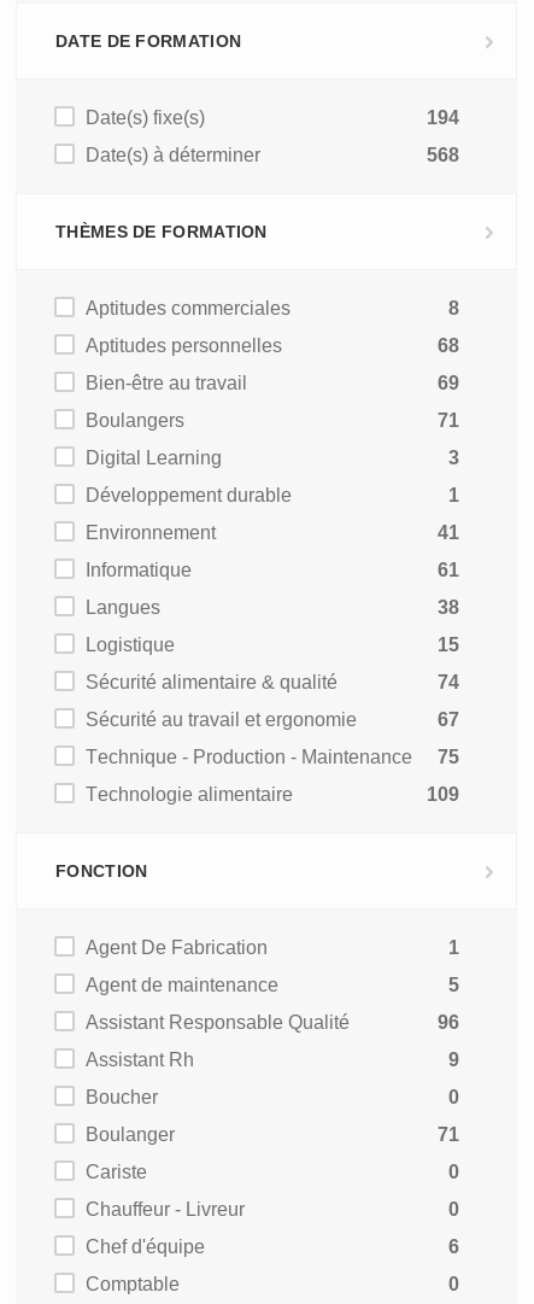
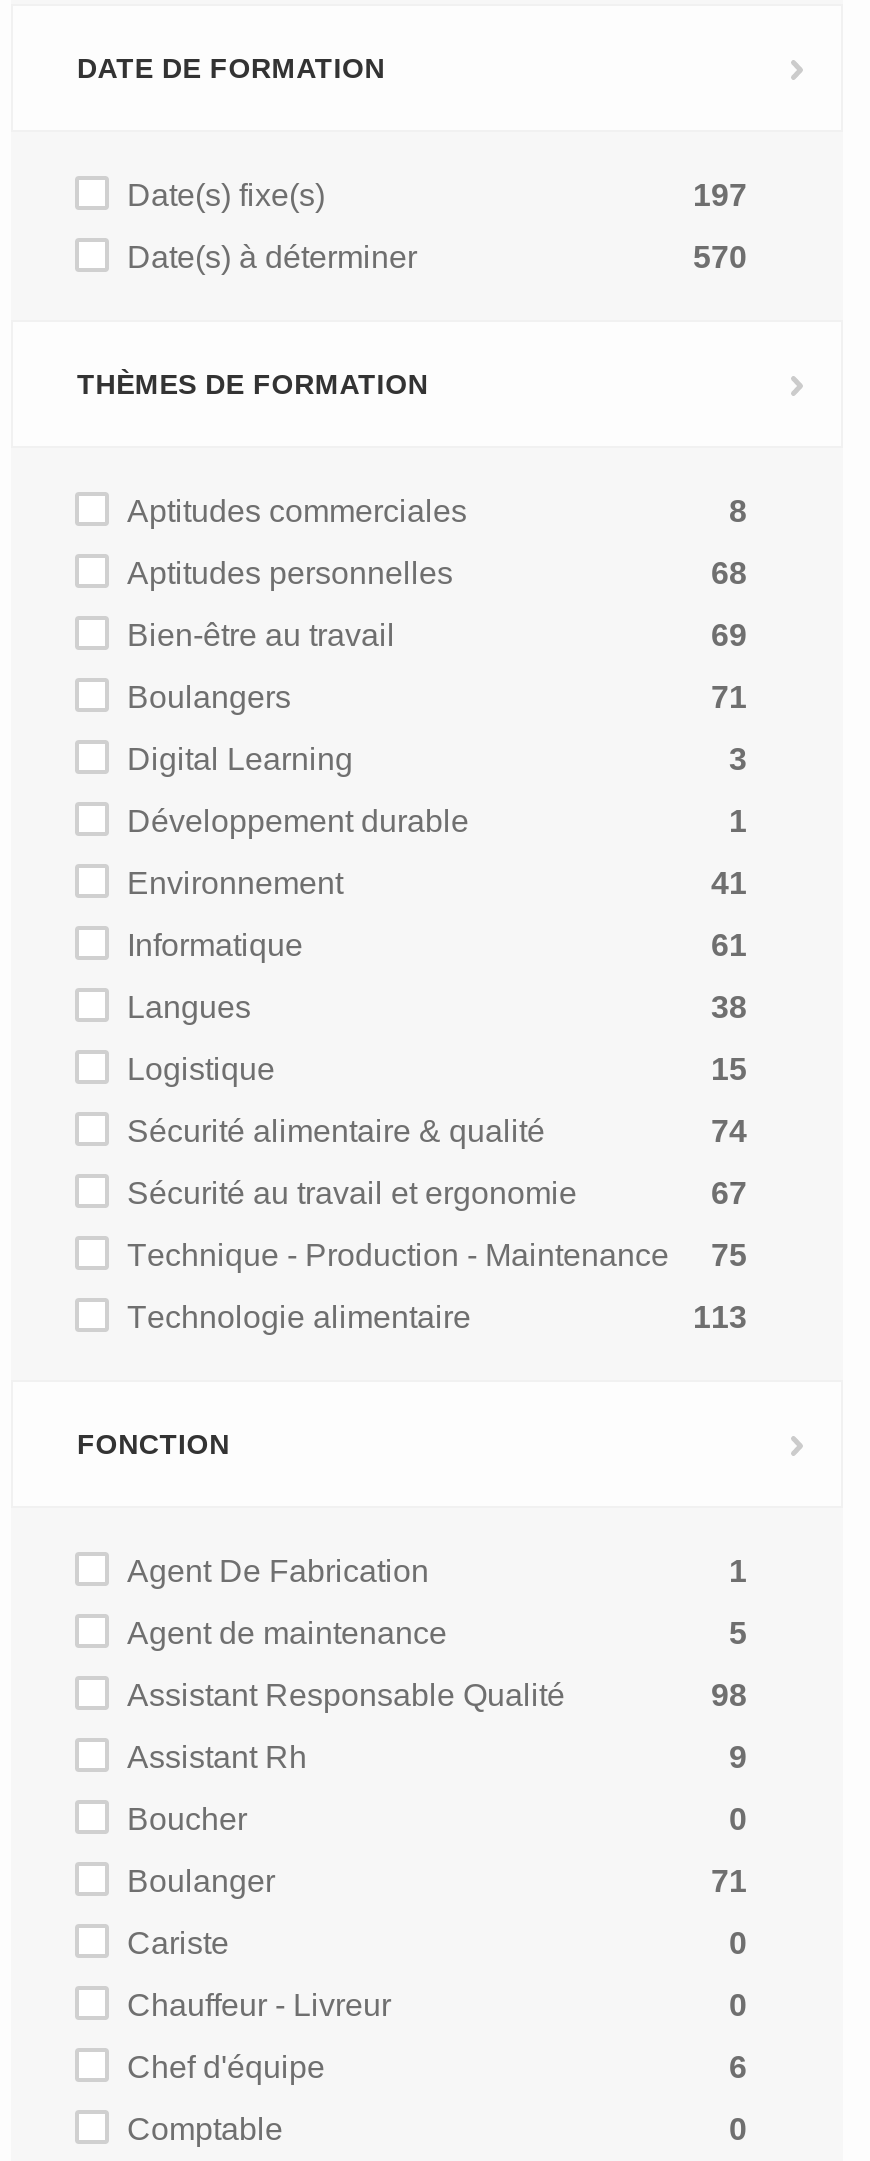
[427,107,459,128] 194 -> [693,178,747,212] 197
[427,145,459,165] 568 -> [693,240,747,274] 570
[427,784,459,805] 109 -> [693,1300,747,1334] 113
[438,1012,459,1033] 96 -> [711,1678,747,1712] 98

